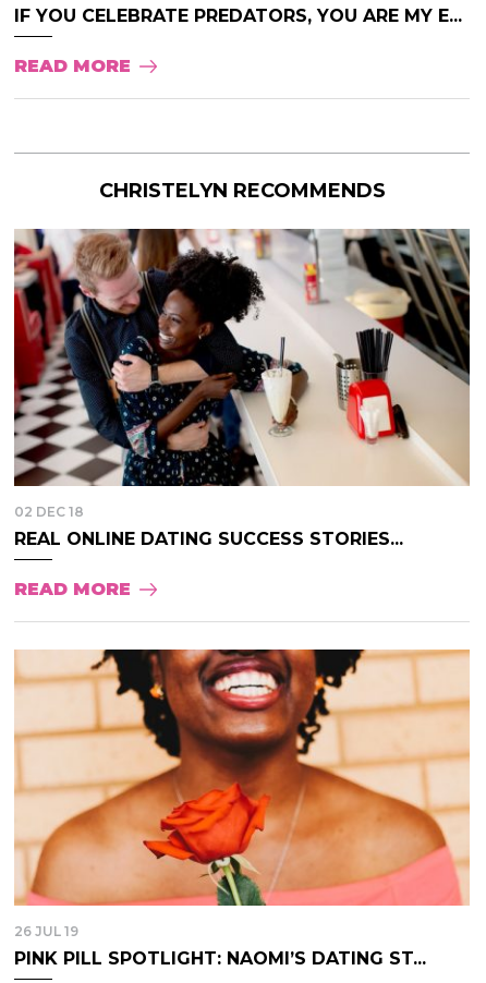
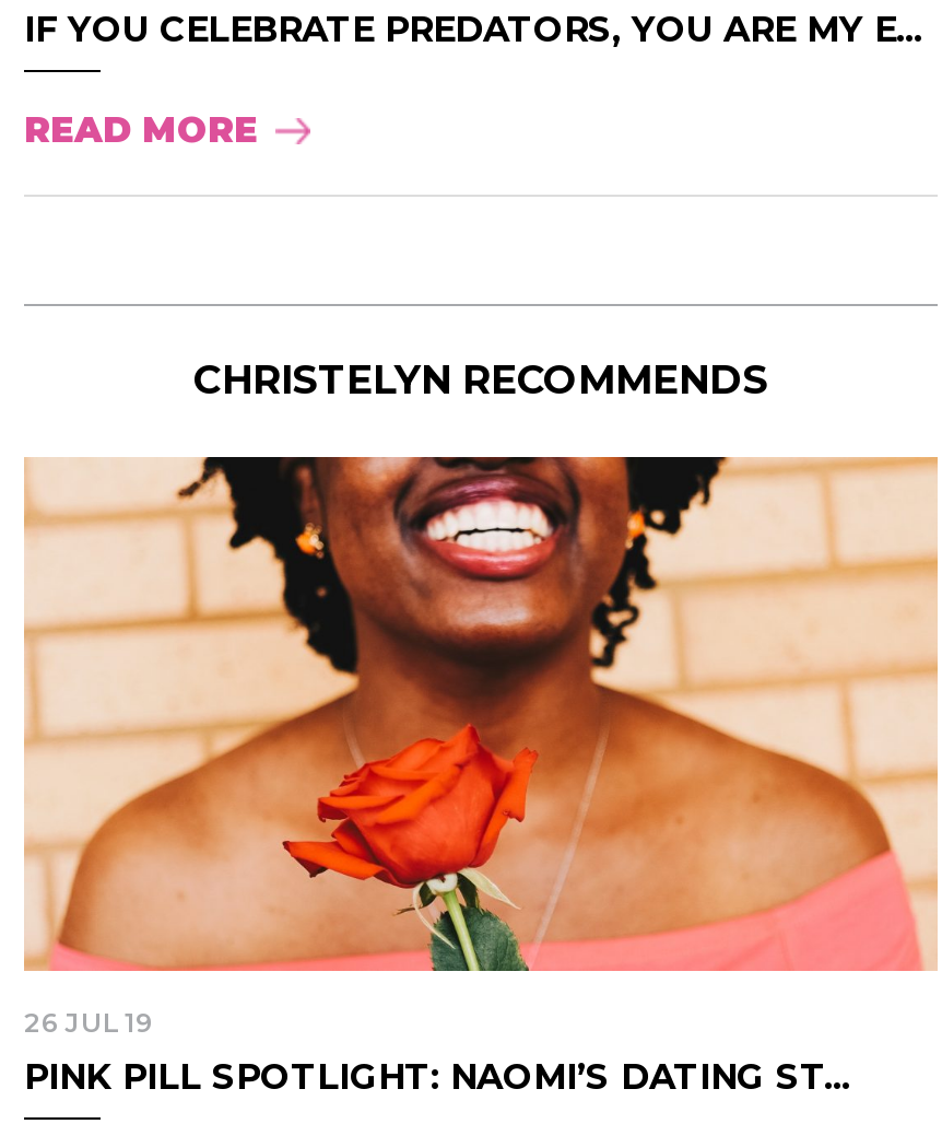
[13,228,471,599] [image] | 02 DEC 18 | REAL ONLINE DATING SUCCESS STORIES... | READ MORE -> none

